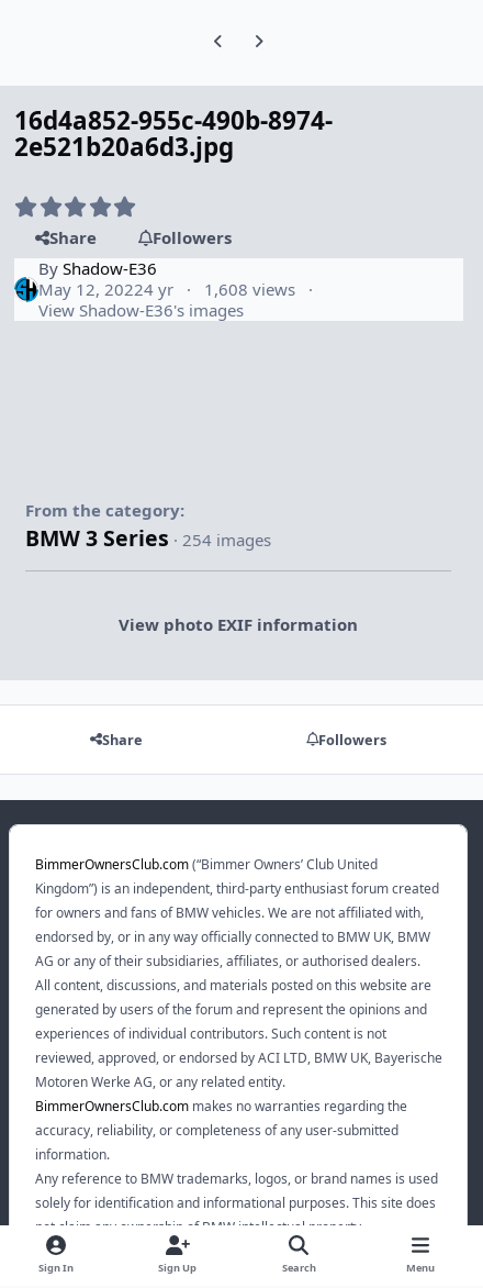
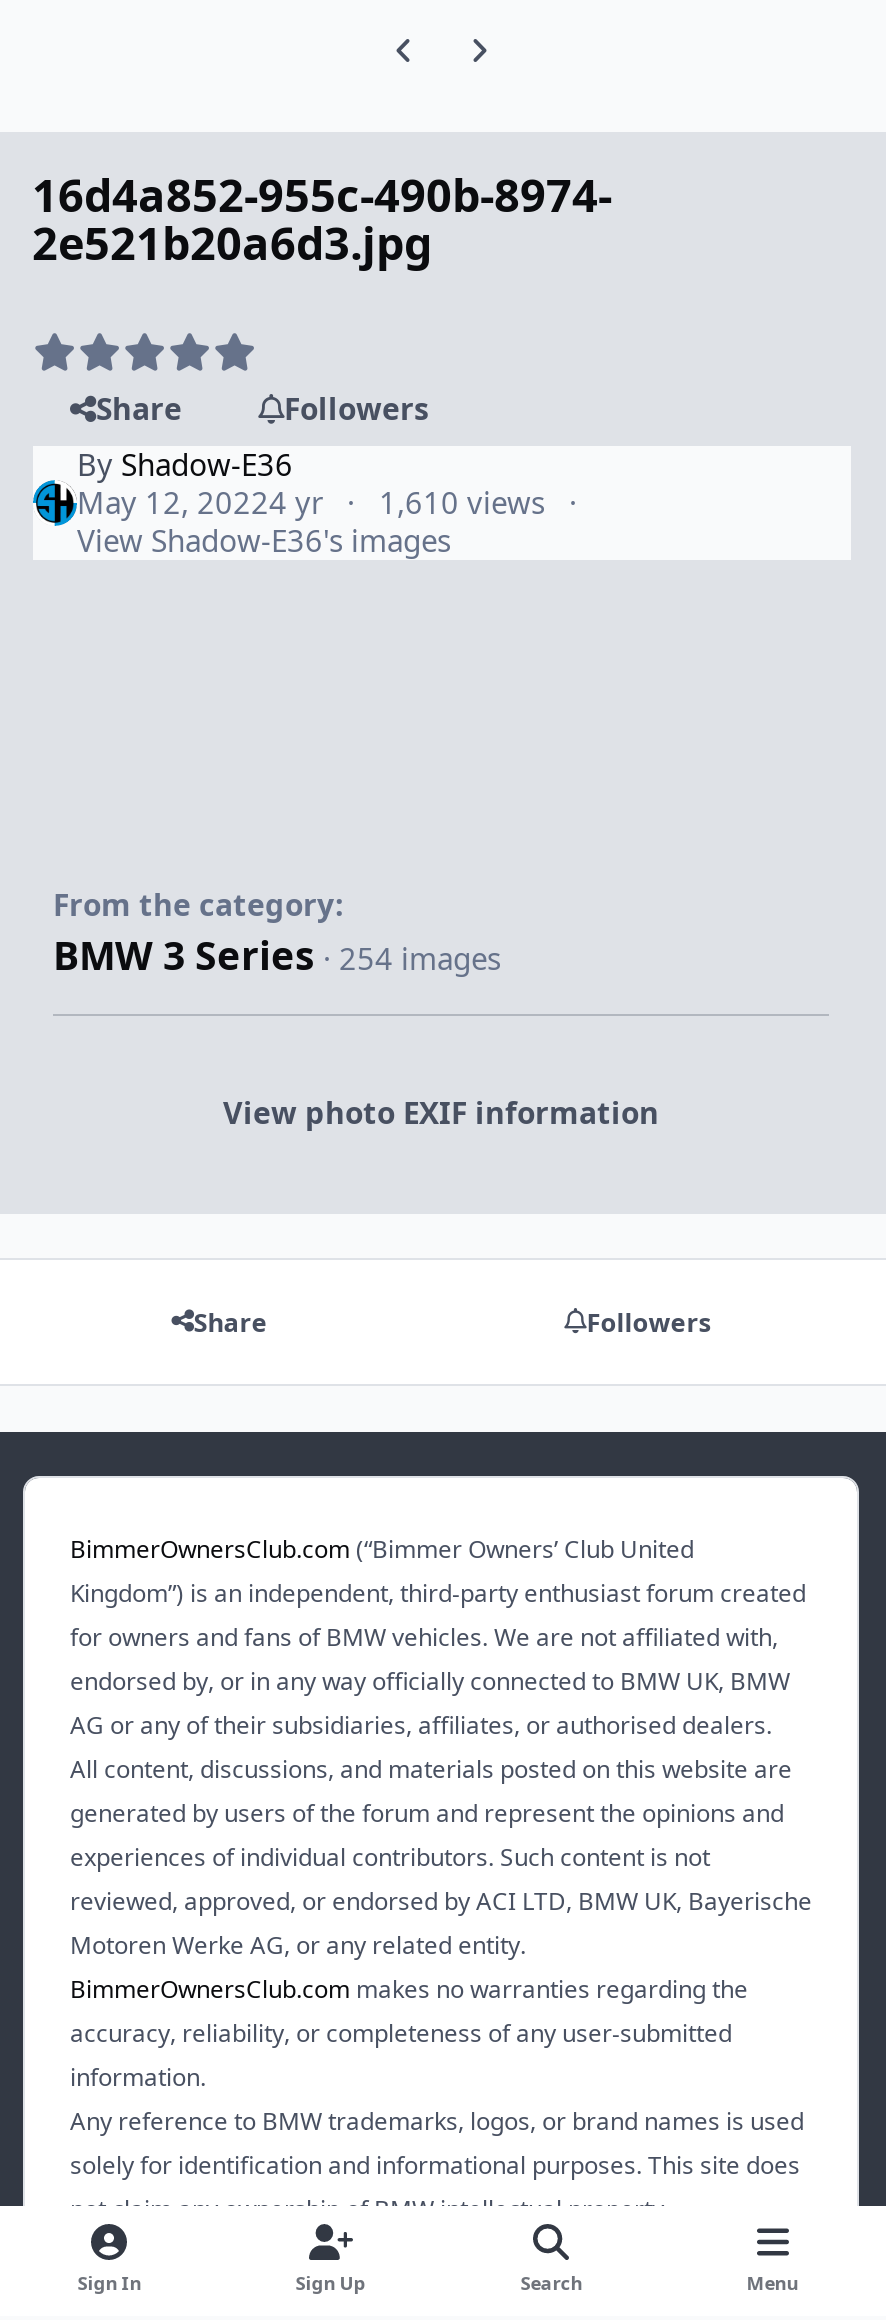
[38,278,295,300] May 12, 20224 yr 1,608 views -> [77,482,545,522] May 12, 20224 yr 1,610 views

